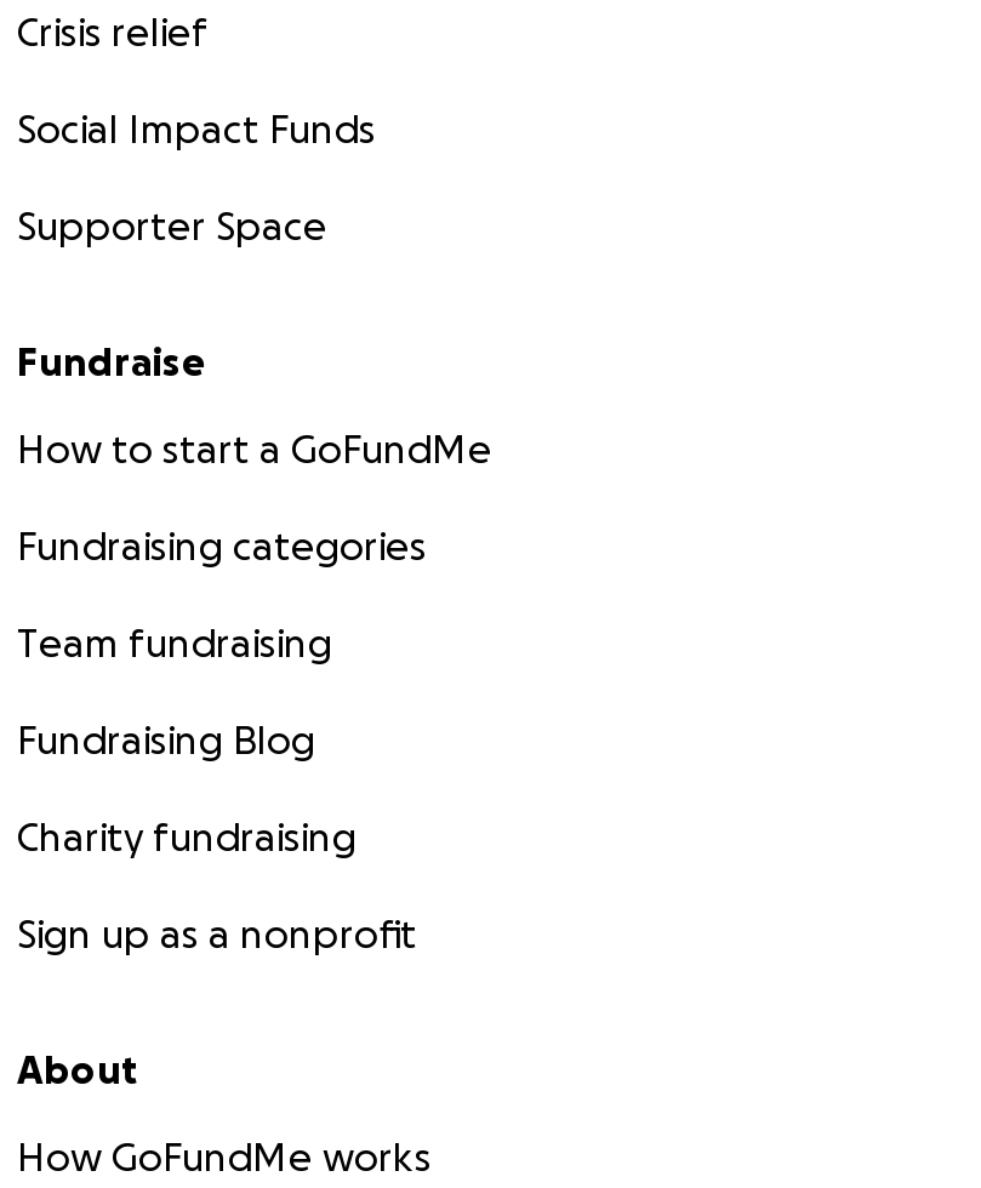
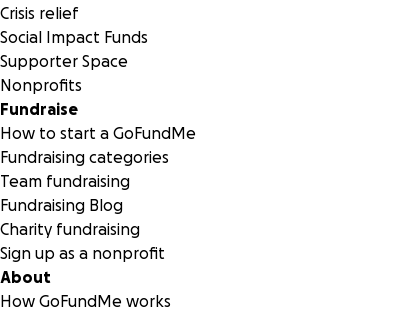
none -> [0,76,82,94] Nonprofits

